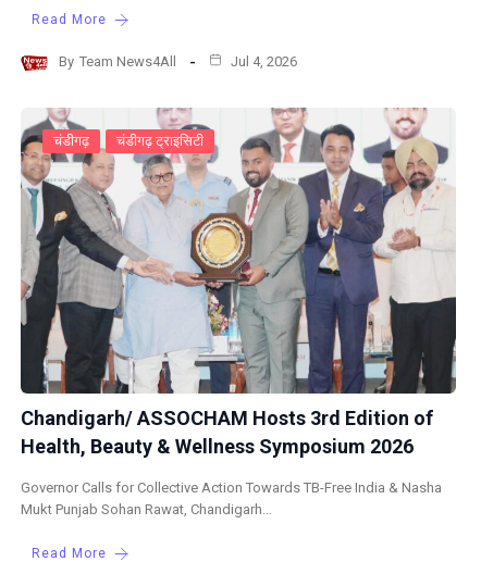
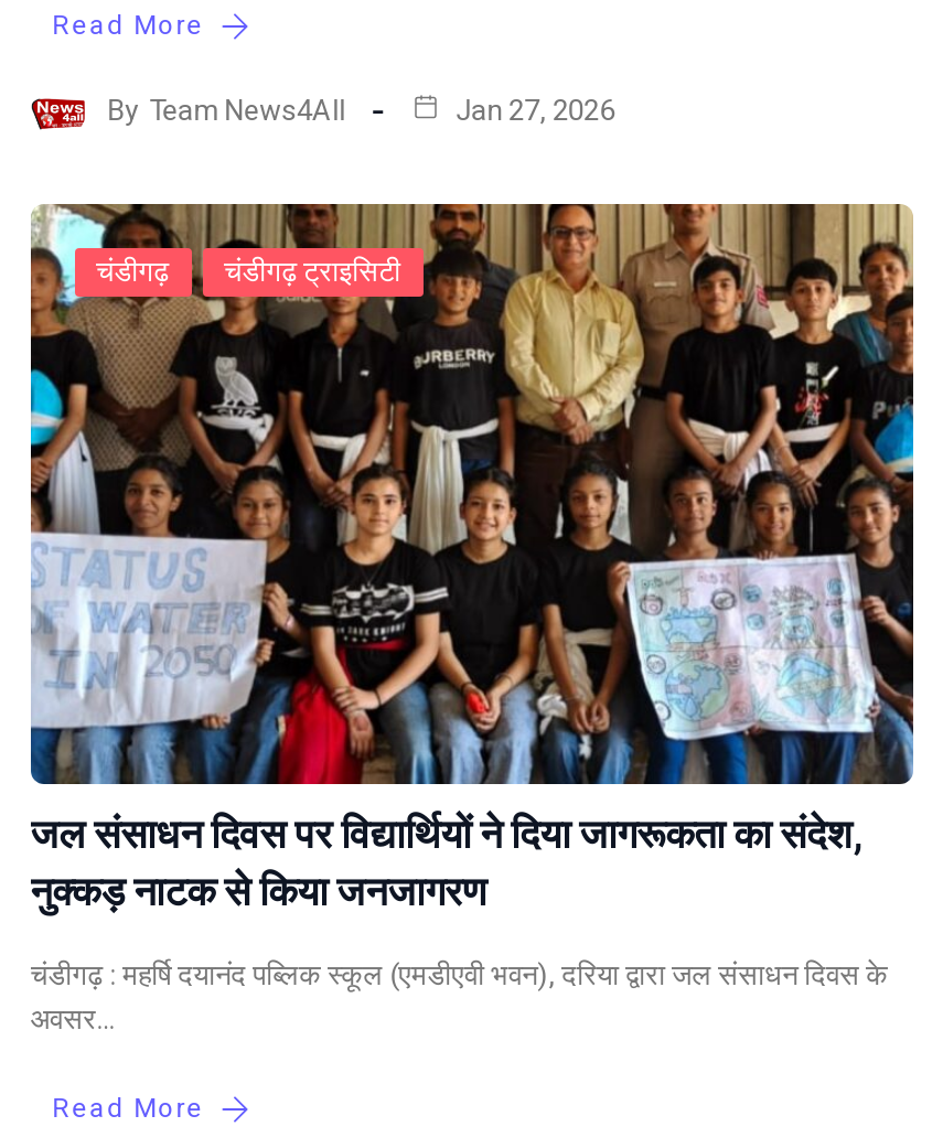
[227,53,297,69] Jul 4, 2026 -> [449,93,615,126] Jan 27, 2026
[20,108,457,457] [image] | Chandigarh/ ASSOCHAM Hosts 3rd Edition of | Health, Beauty & Wellness Symposium 2026 -> [29,202,915,914] [image] | जल संसाधन दिवस पर विद्यार्थियों ने दिया जागरूकता का संदेश, | नुक्कड़ नाटक से किया जनजागरण
[20,479,441,517] Governor Calls for Collective Action Towards TB-Free India & Nasha | Mukt Punjab Sohan Rawat, Chandigarh… -> [30,958,888,1035] चंडीगढ़ : महर्षि दयानंद पब्लिक स्कूल (एमडीएवी भवन), दरिया द्वारा जल संसाधन दिवस के | अवसर…

